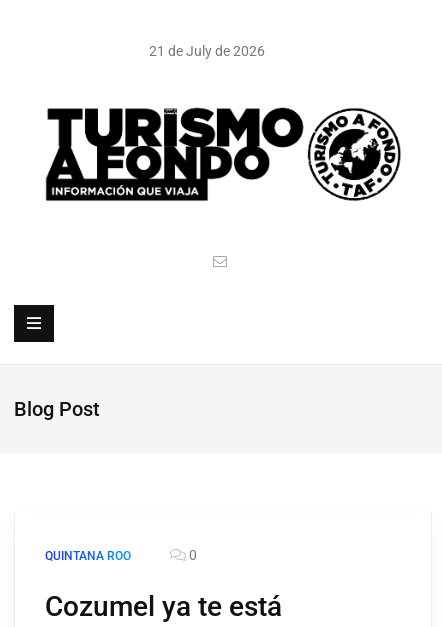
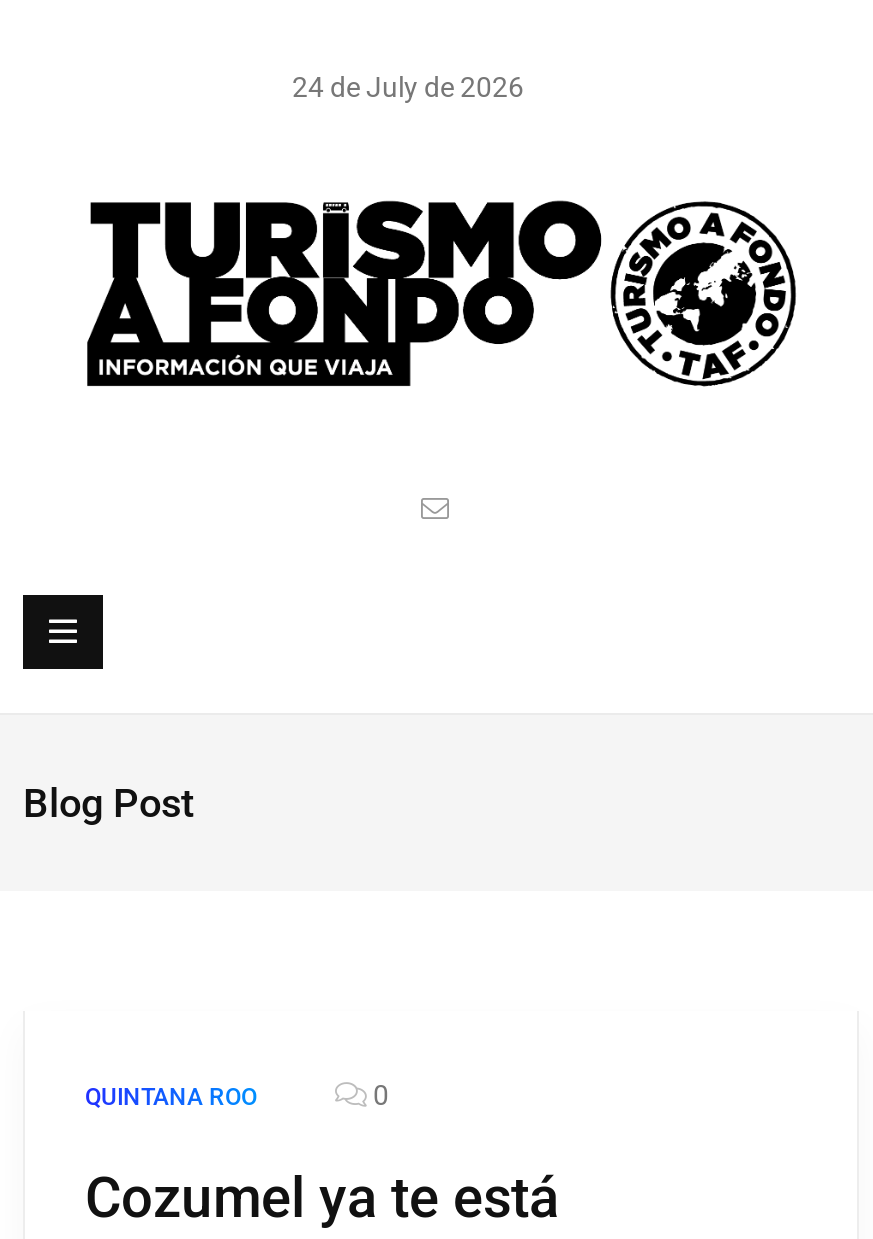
[148,43,264,59] 21 de July de 2026 -> [292,71,524,103] 24 de July de 2026

